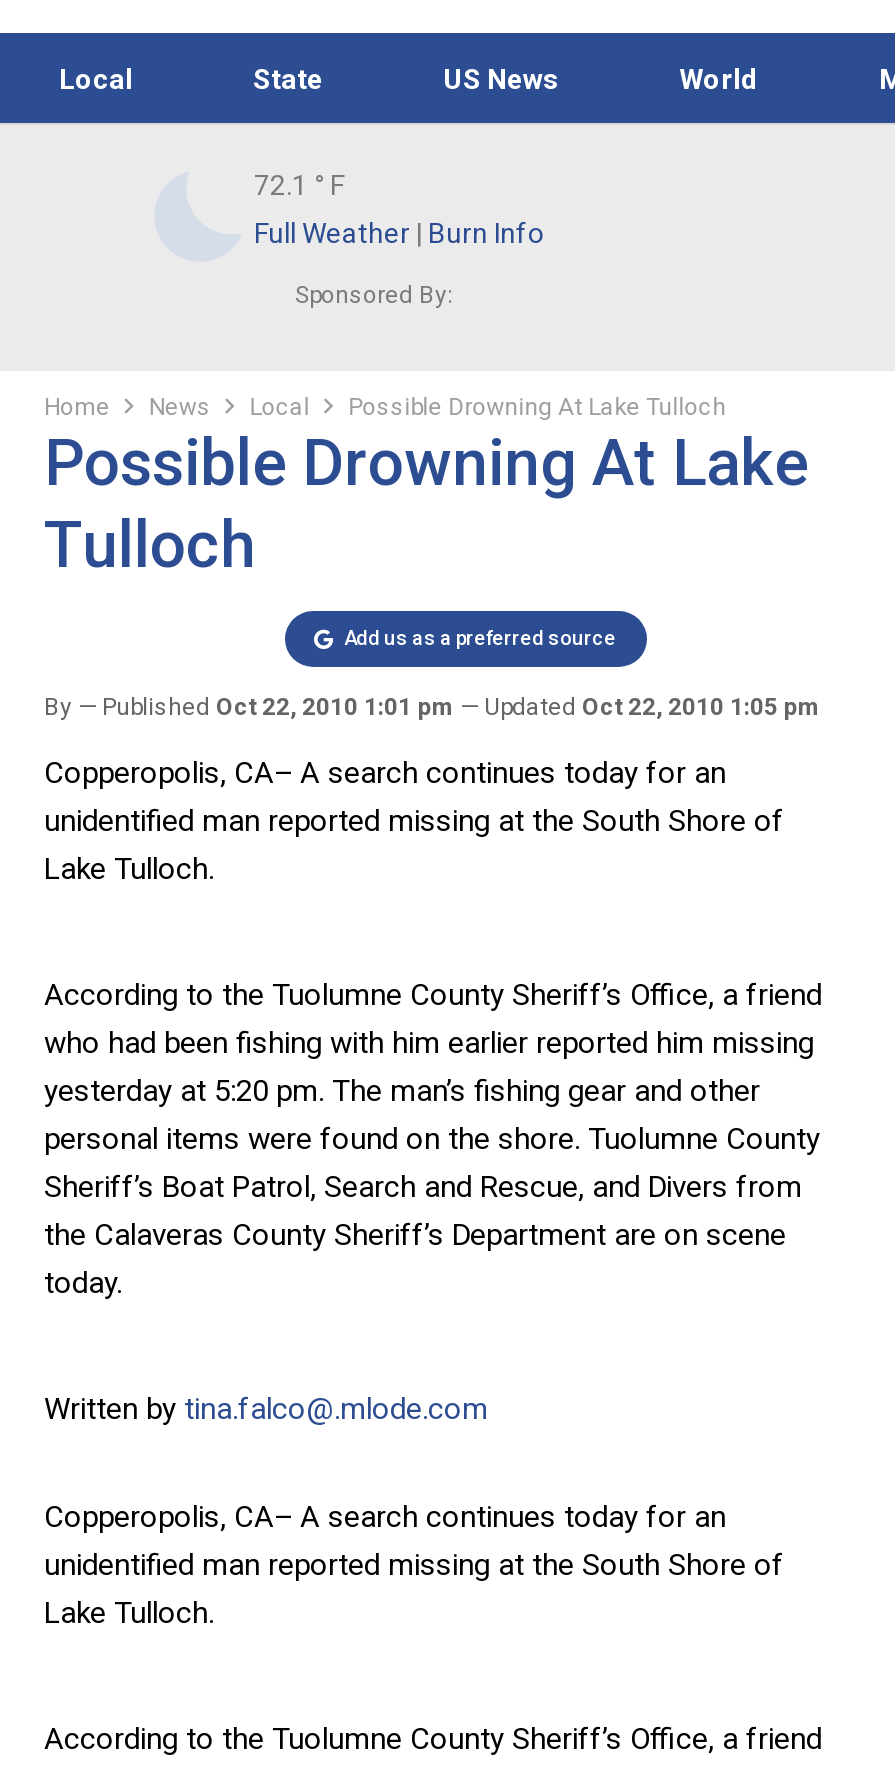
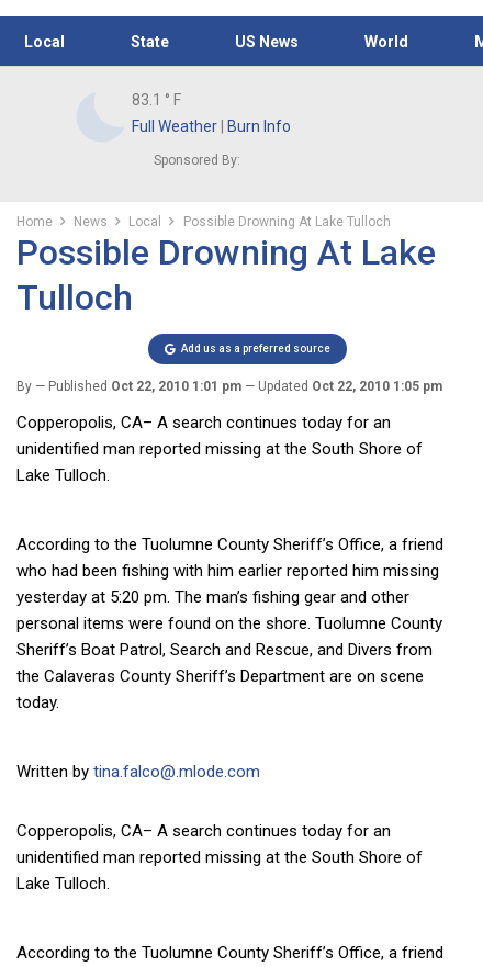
[254,169,344,201] 72.1 ° F -> [131,91,181,109] 83.1 ° F

